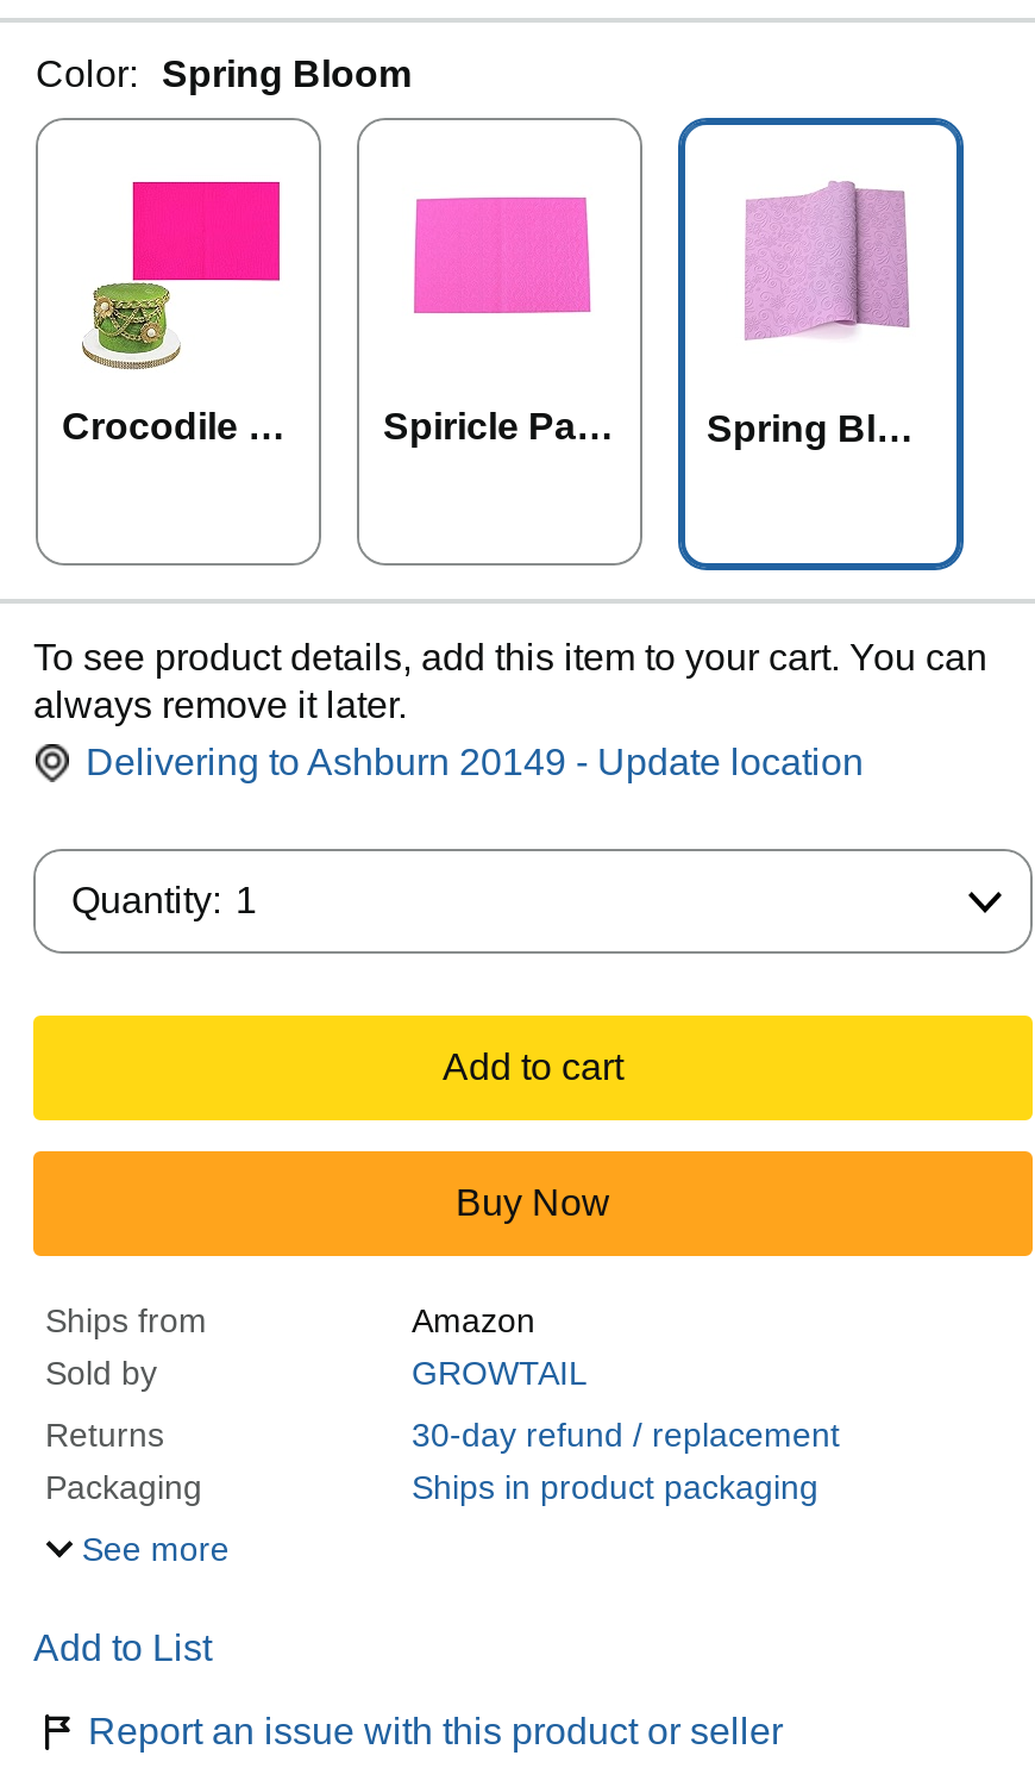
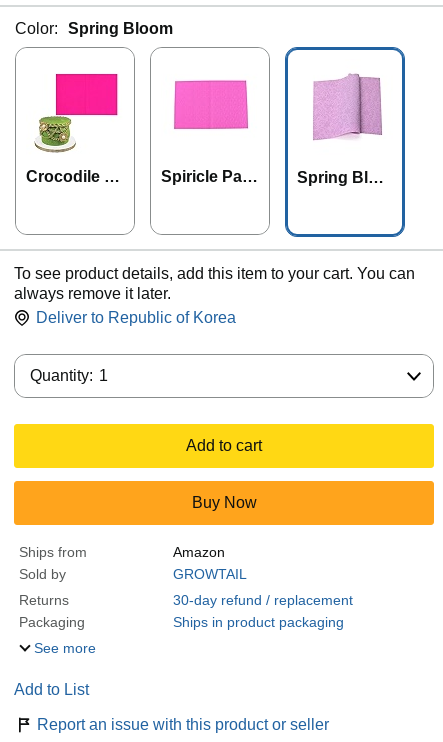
[86,742,864,782] Delivering to Ashburn 20149 - Update location -> [36,309,236,326] Deliver to Republic of Korea

